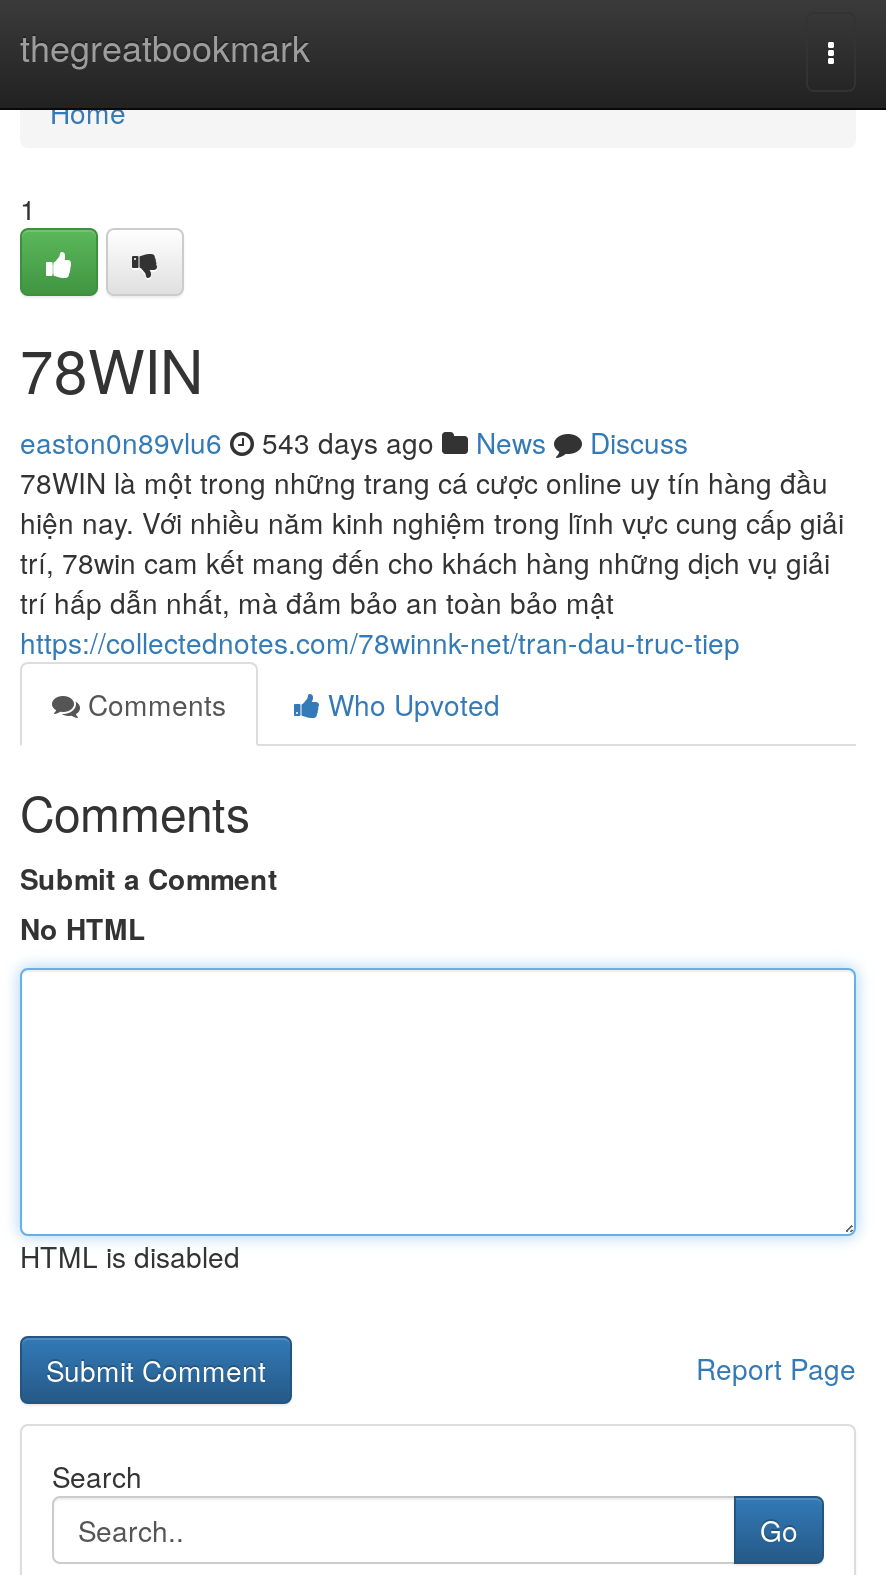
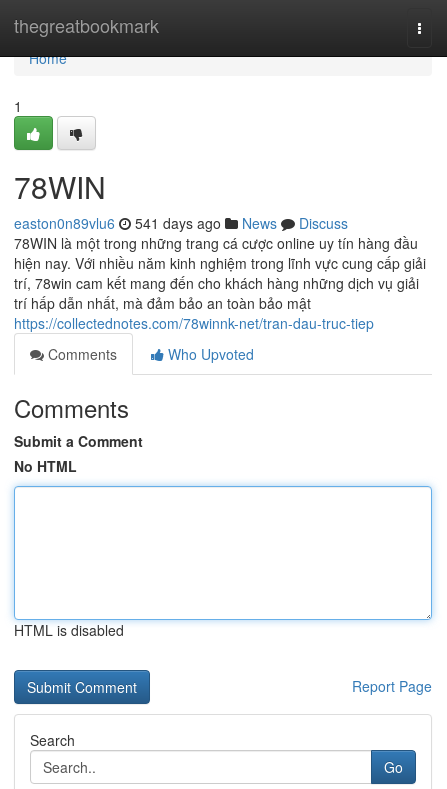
[20,422,688,462] easton0n89vlu6 543 days ago News Discuss -> [14,213,348,233] easton0n89vlu6 541 days ago News Discuss

